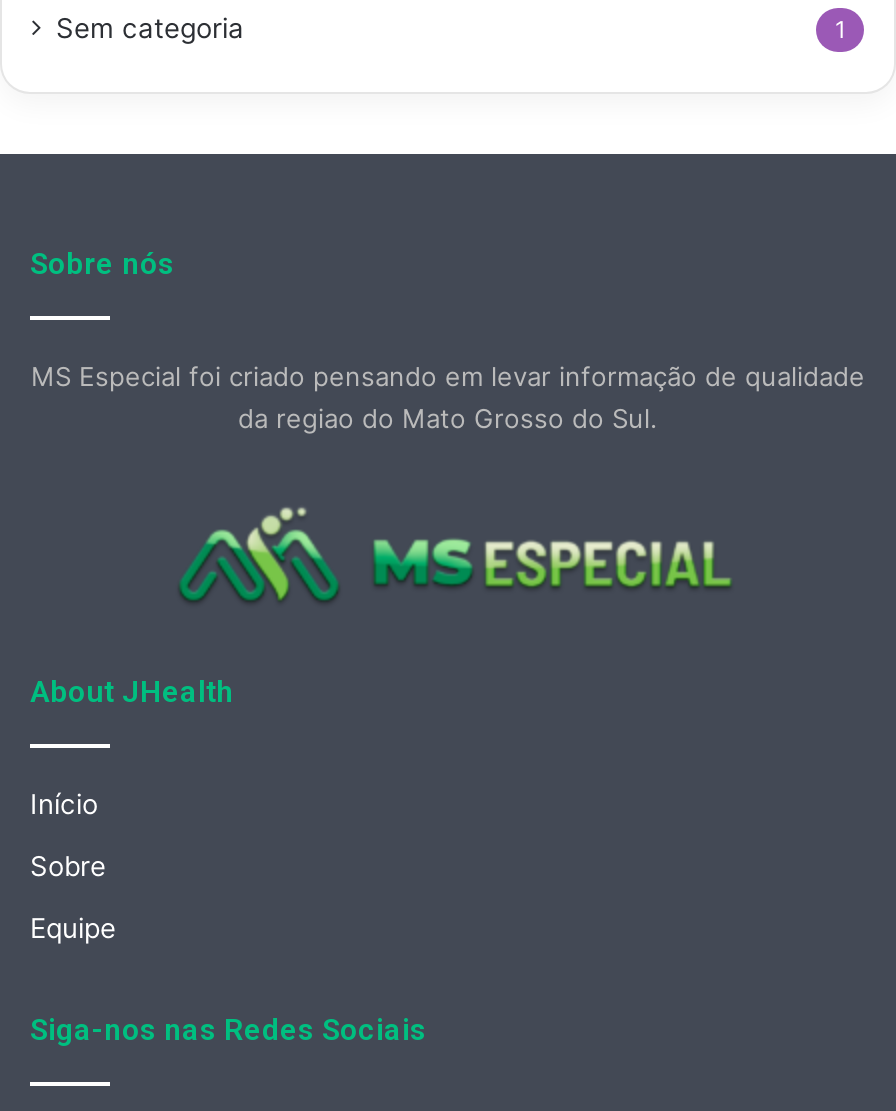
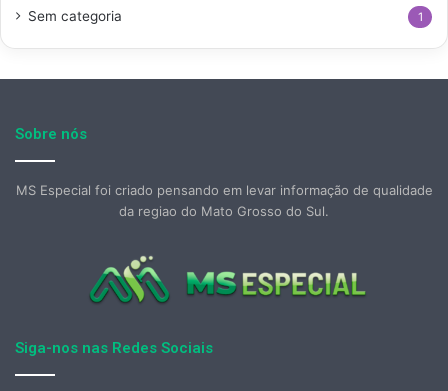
[30,673,234,943] About JHealth | Início | Sobre | Equipe -> none

